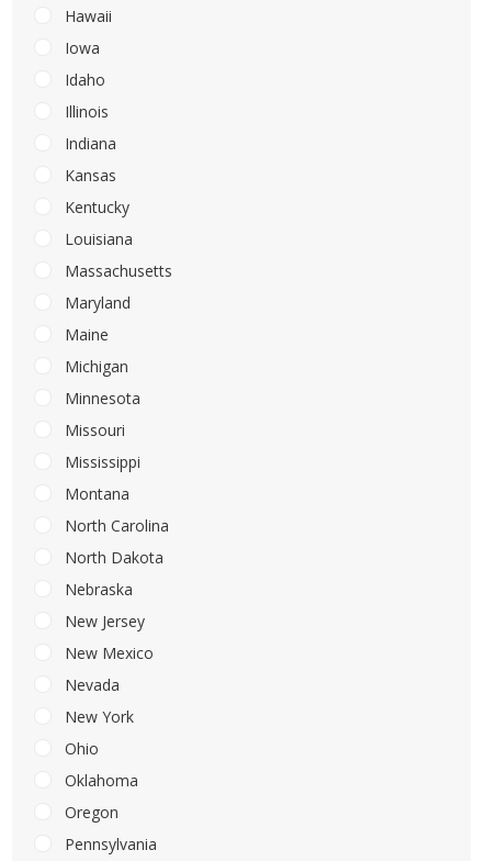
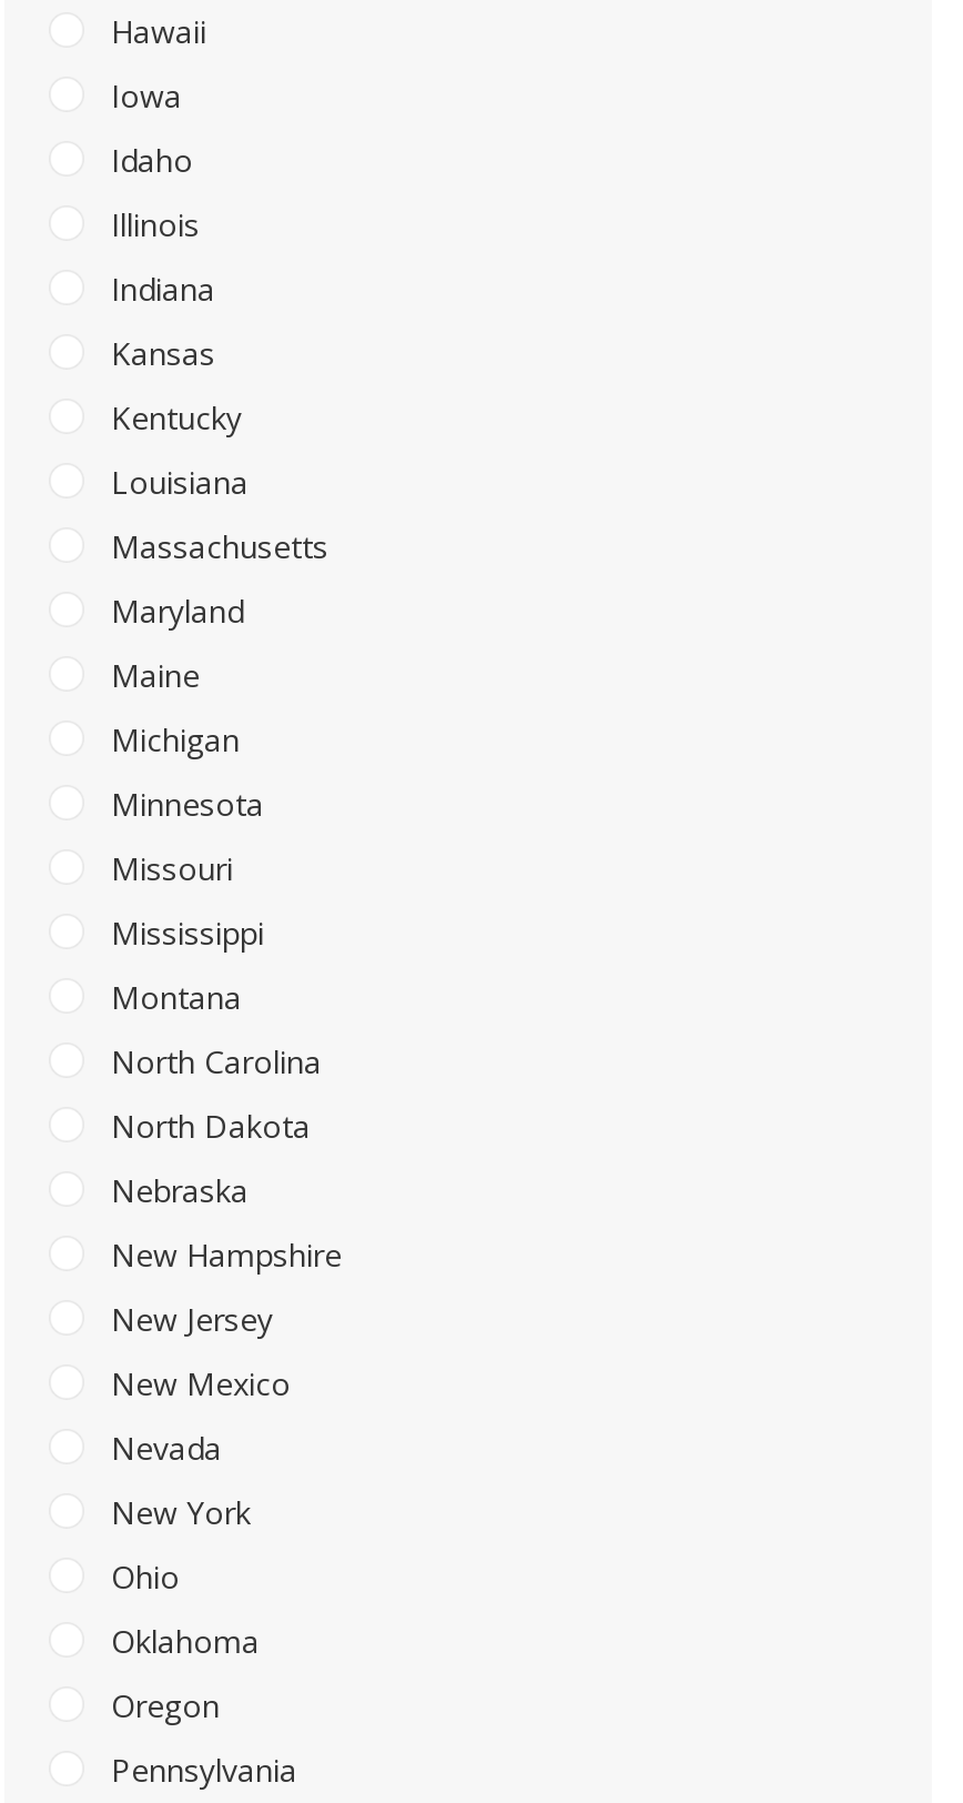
none -> [102,1234,342,1276] New Hampshire

